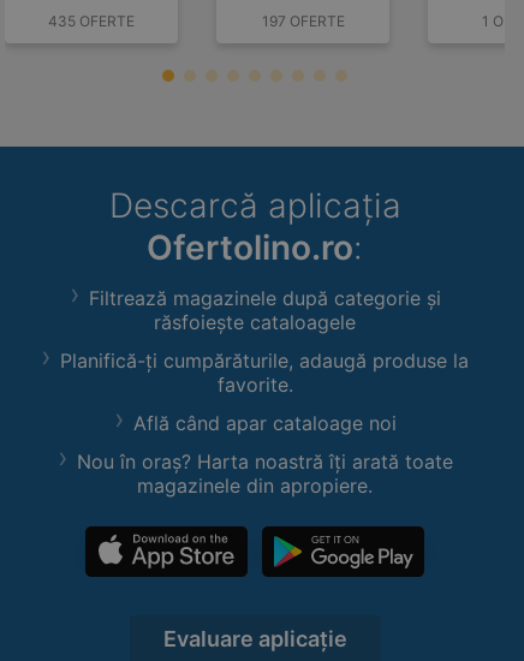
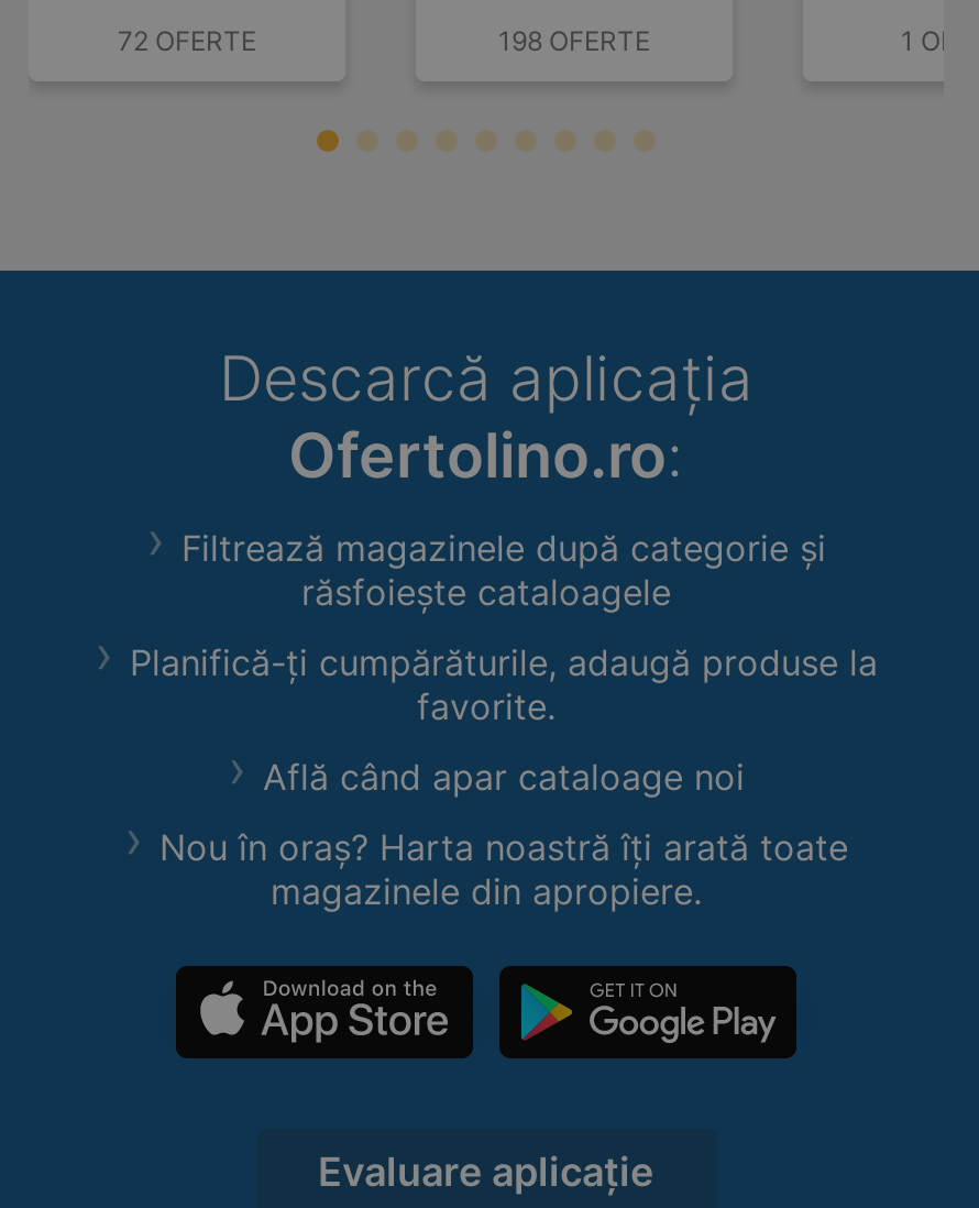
[48,12,135,30] 435 OFERTE -> [118,24,256,57] 72 OFERTE
[261,12,344,30] 197 OFERTE -> [498,24,650,57] 198 OFERTE

